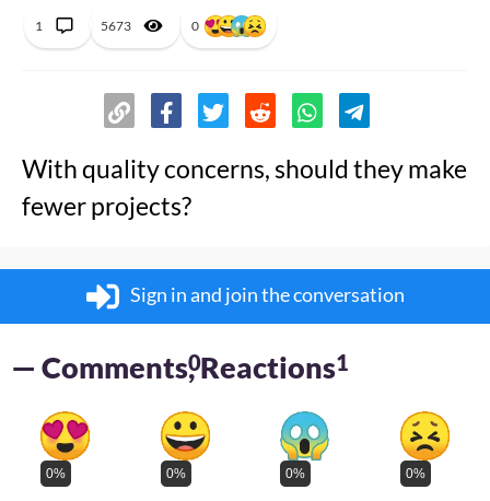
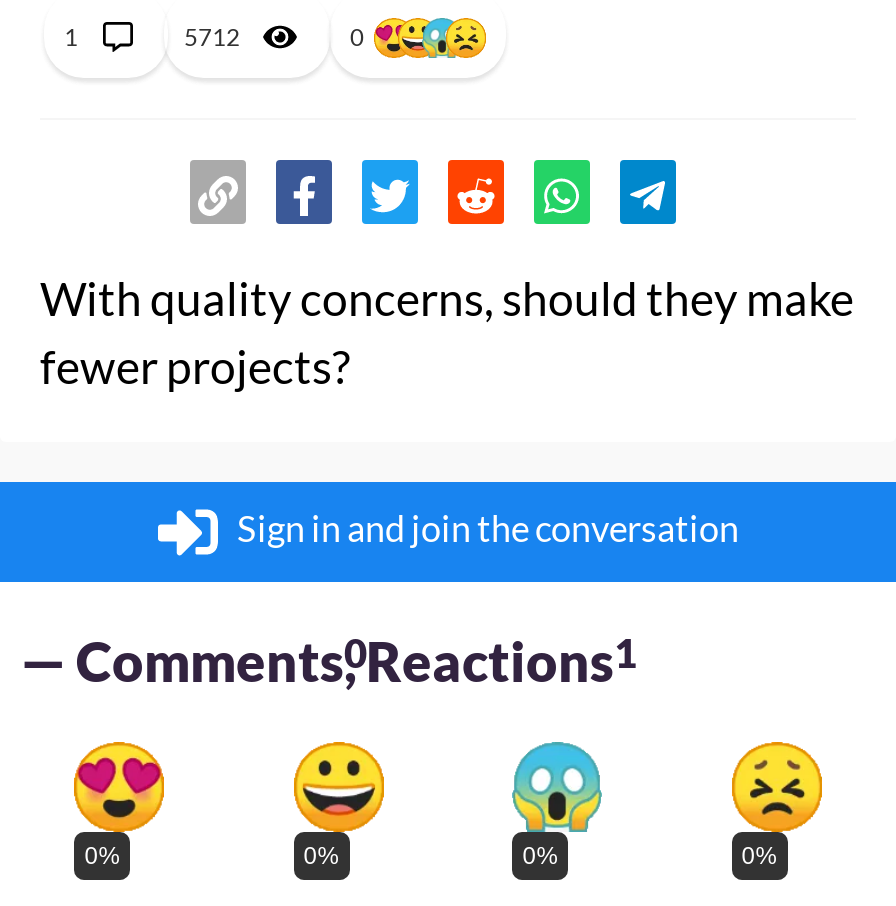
[101,18,131,34] 5673 -> [184,22,240,52] 5712

